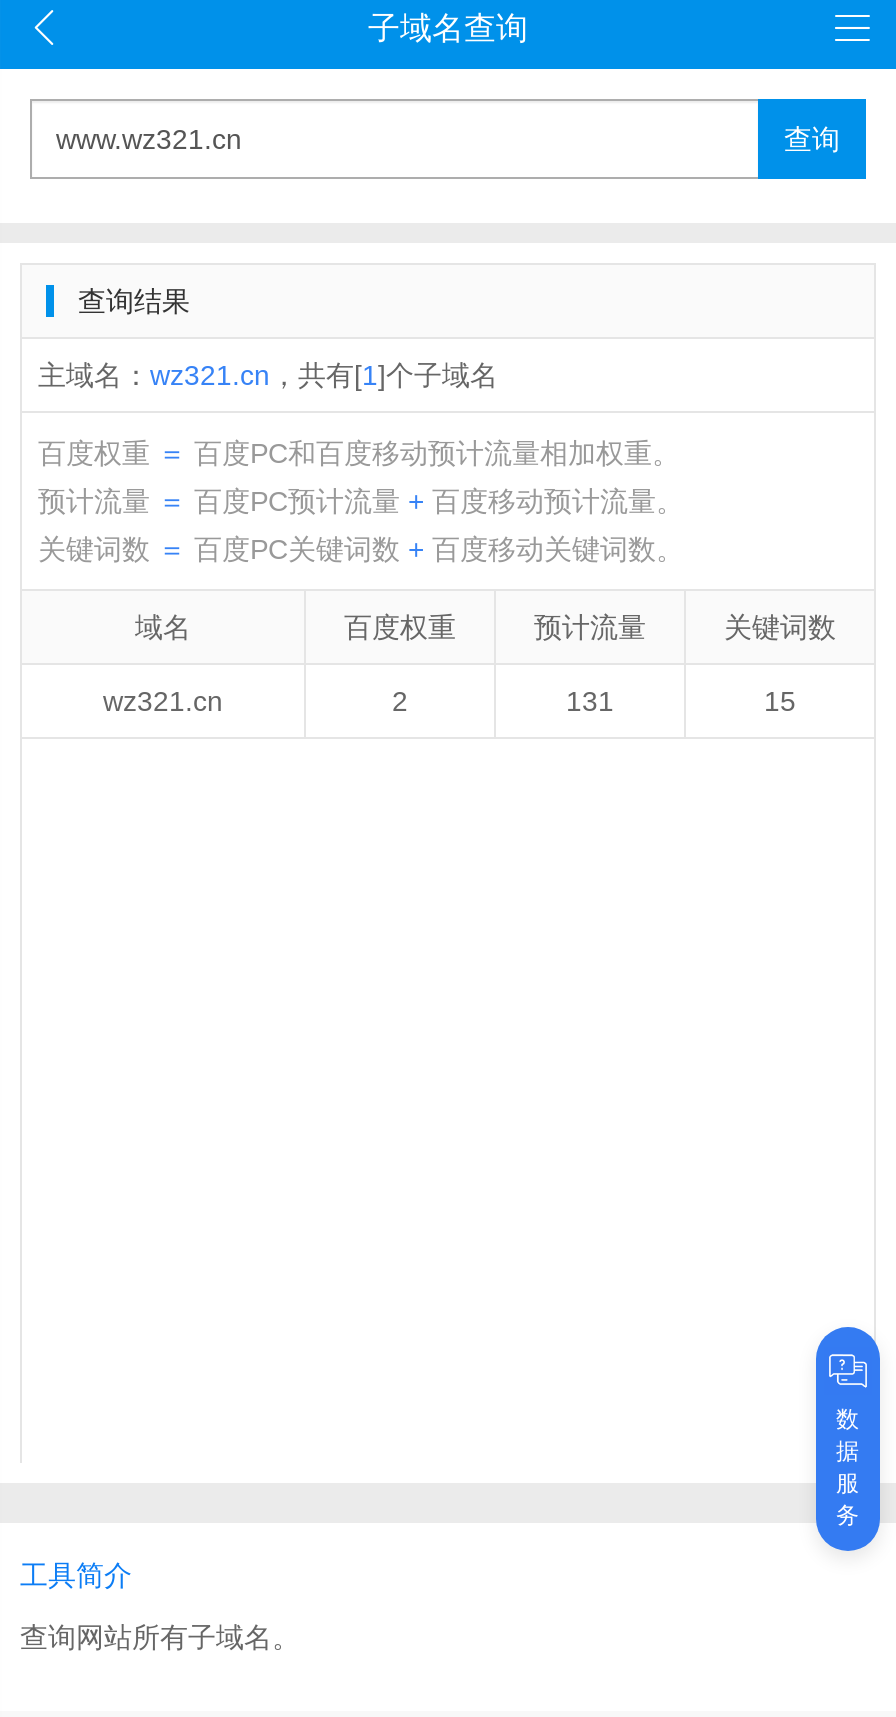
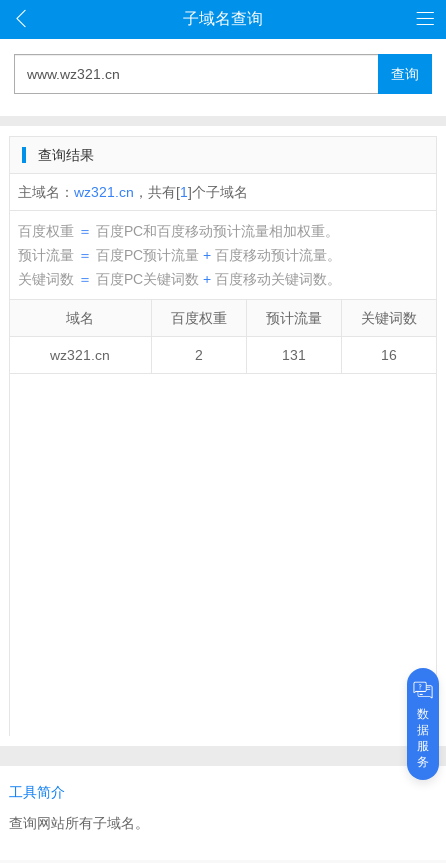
[764,686,796,718] 15 -> [381,347,397,363] 16

